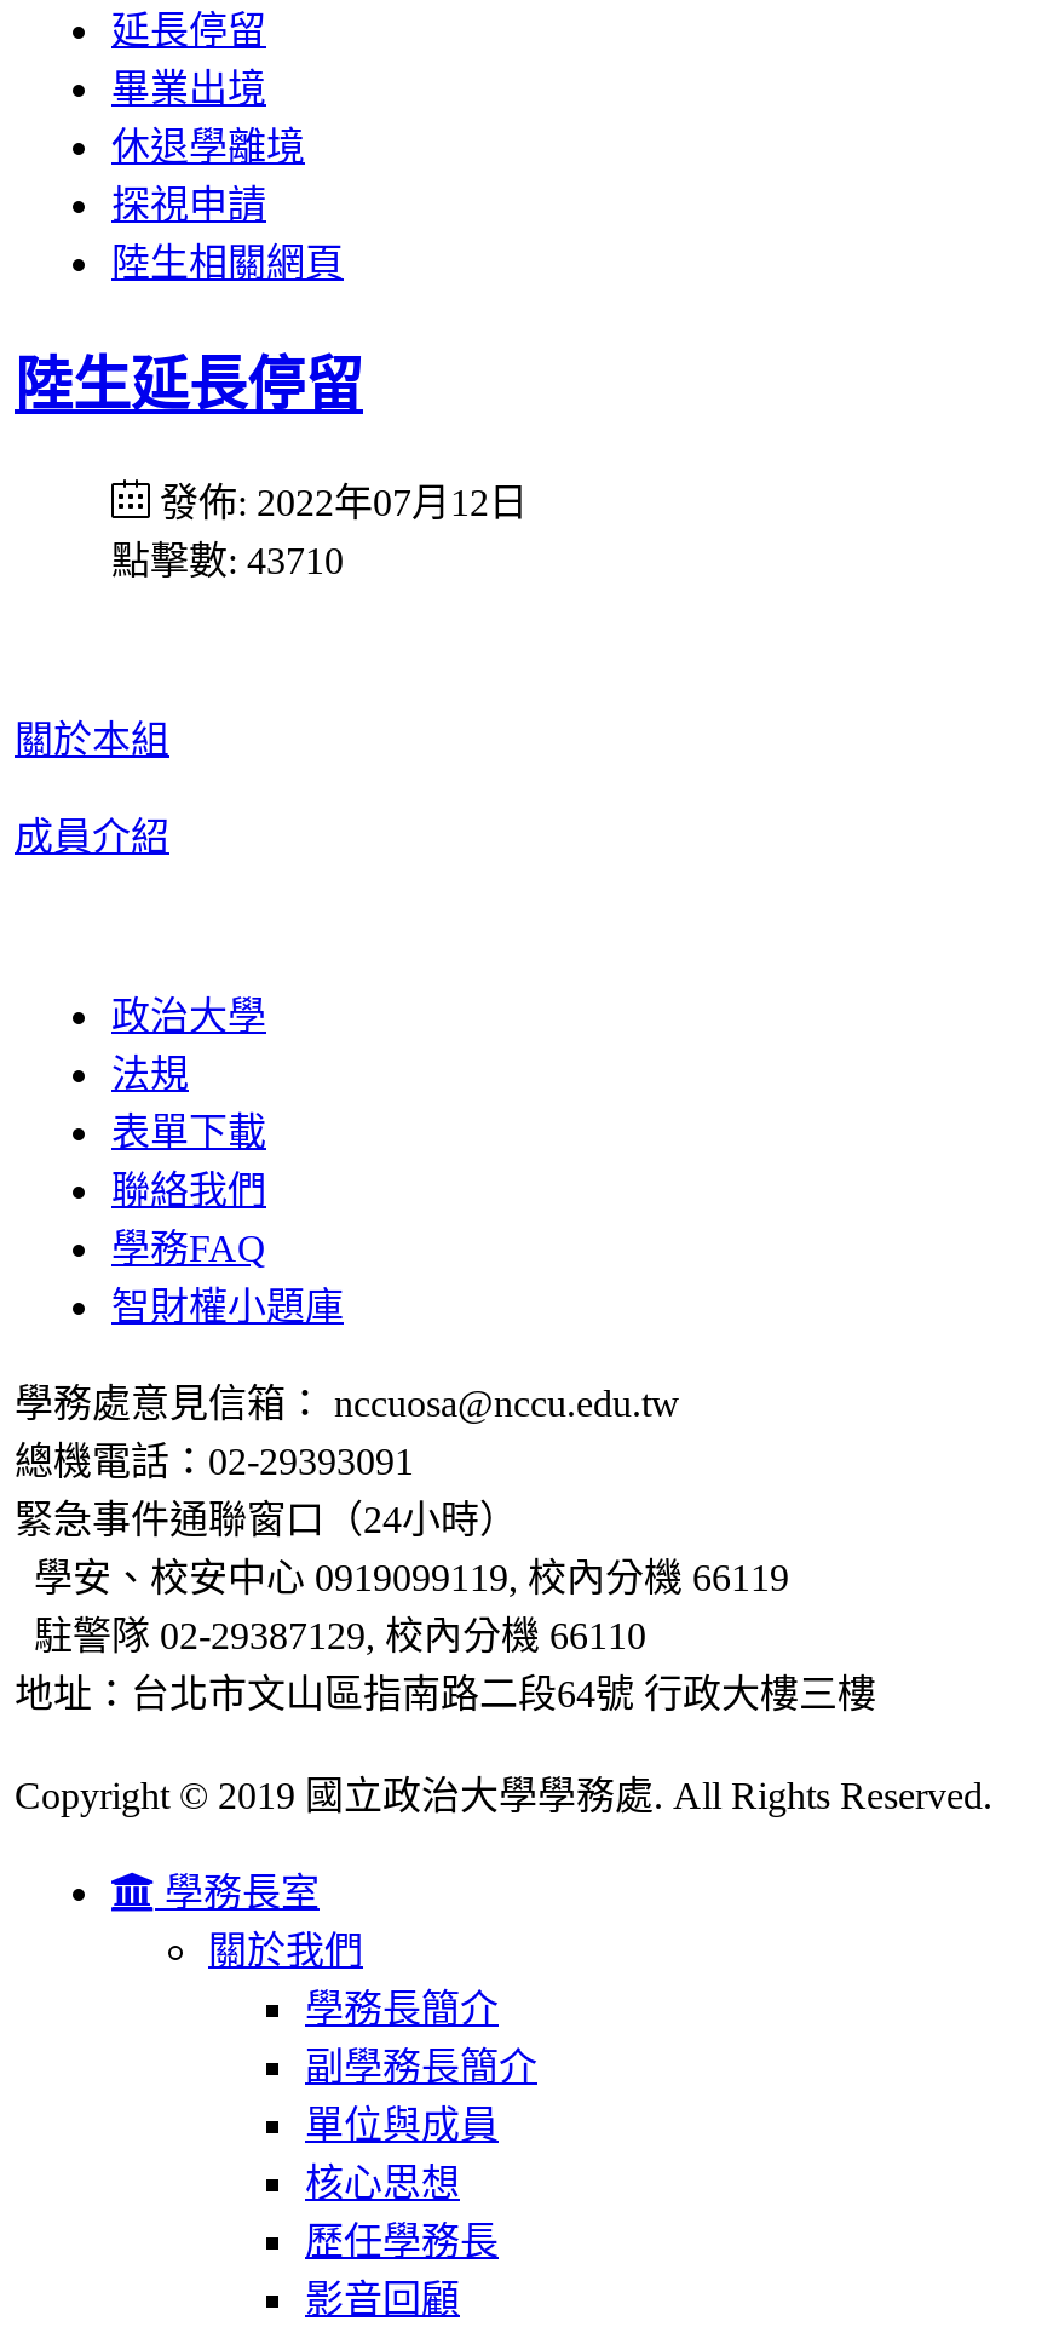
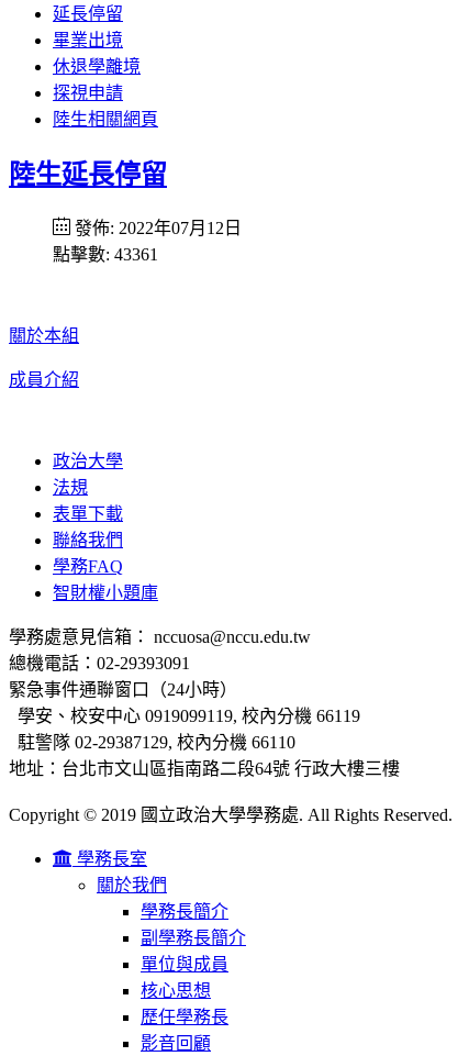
[111,539,344,581] 點擊數: 43710 -> [53,245,158,264] 點擊數: 43361

